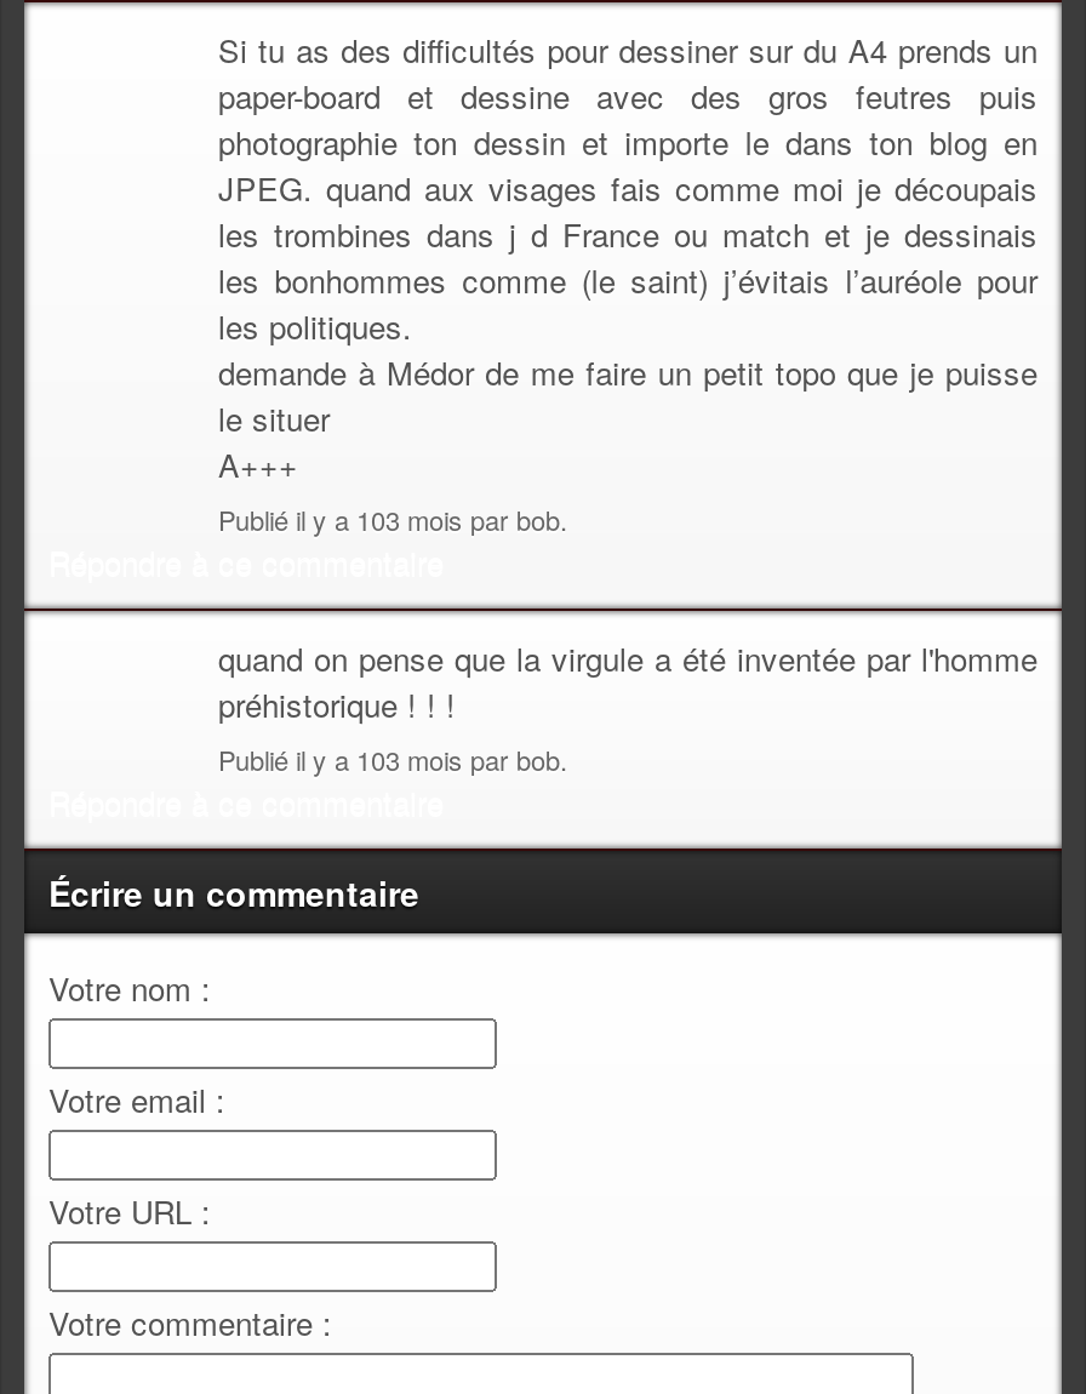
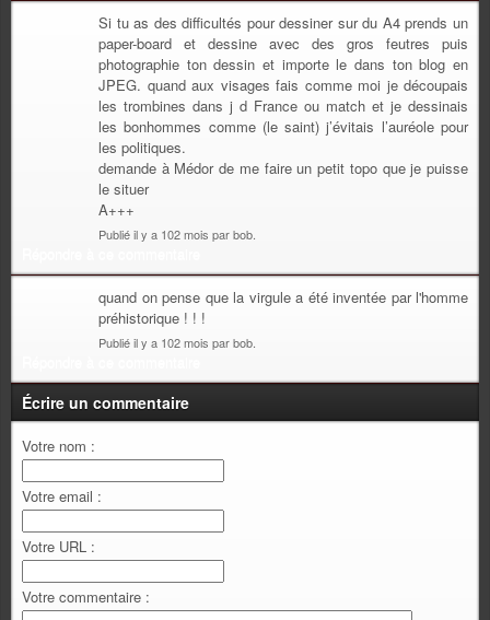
[218,500,567,539] Publié il y a 103 mois par bob. -> [98,225,256,243] Publié il y a 102 mois par bob.
[218,740,567,779] Publié il y a 103 mois par bob. -> [98,334,256,351] Publié il y a 102 mois par bob.

